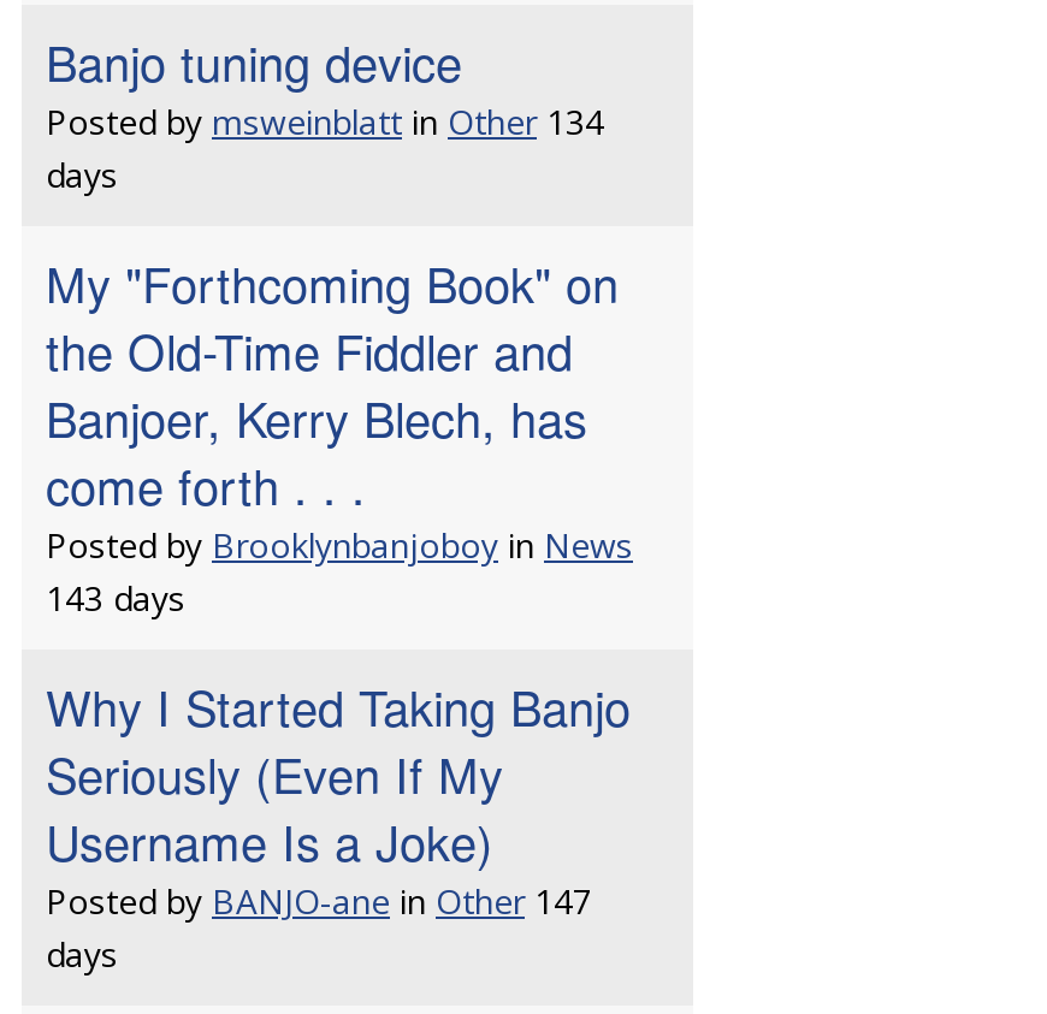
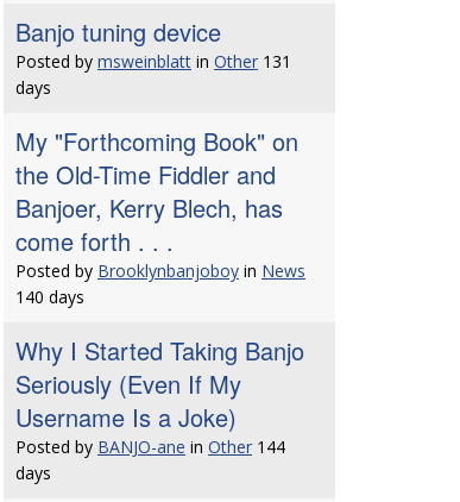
[46,99,604,144] Posted by msweinblatt in Other 134 -> [15,50,291,73] Posted by msweinblatt in Other 131
[46,575,185,621] 143 days -> [15,285,84,308] 140 days
[46,878,592,924] Posted by BANJO-ane in Other 147 -> [15,435,285,458] Posted by BANJO-ane in Other 144

